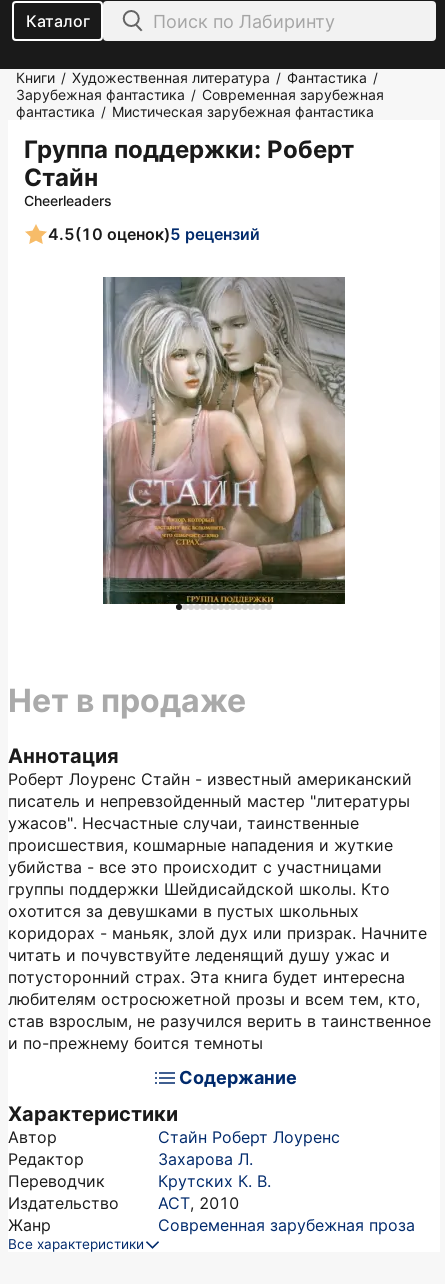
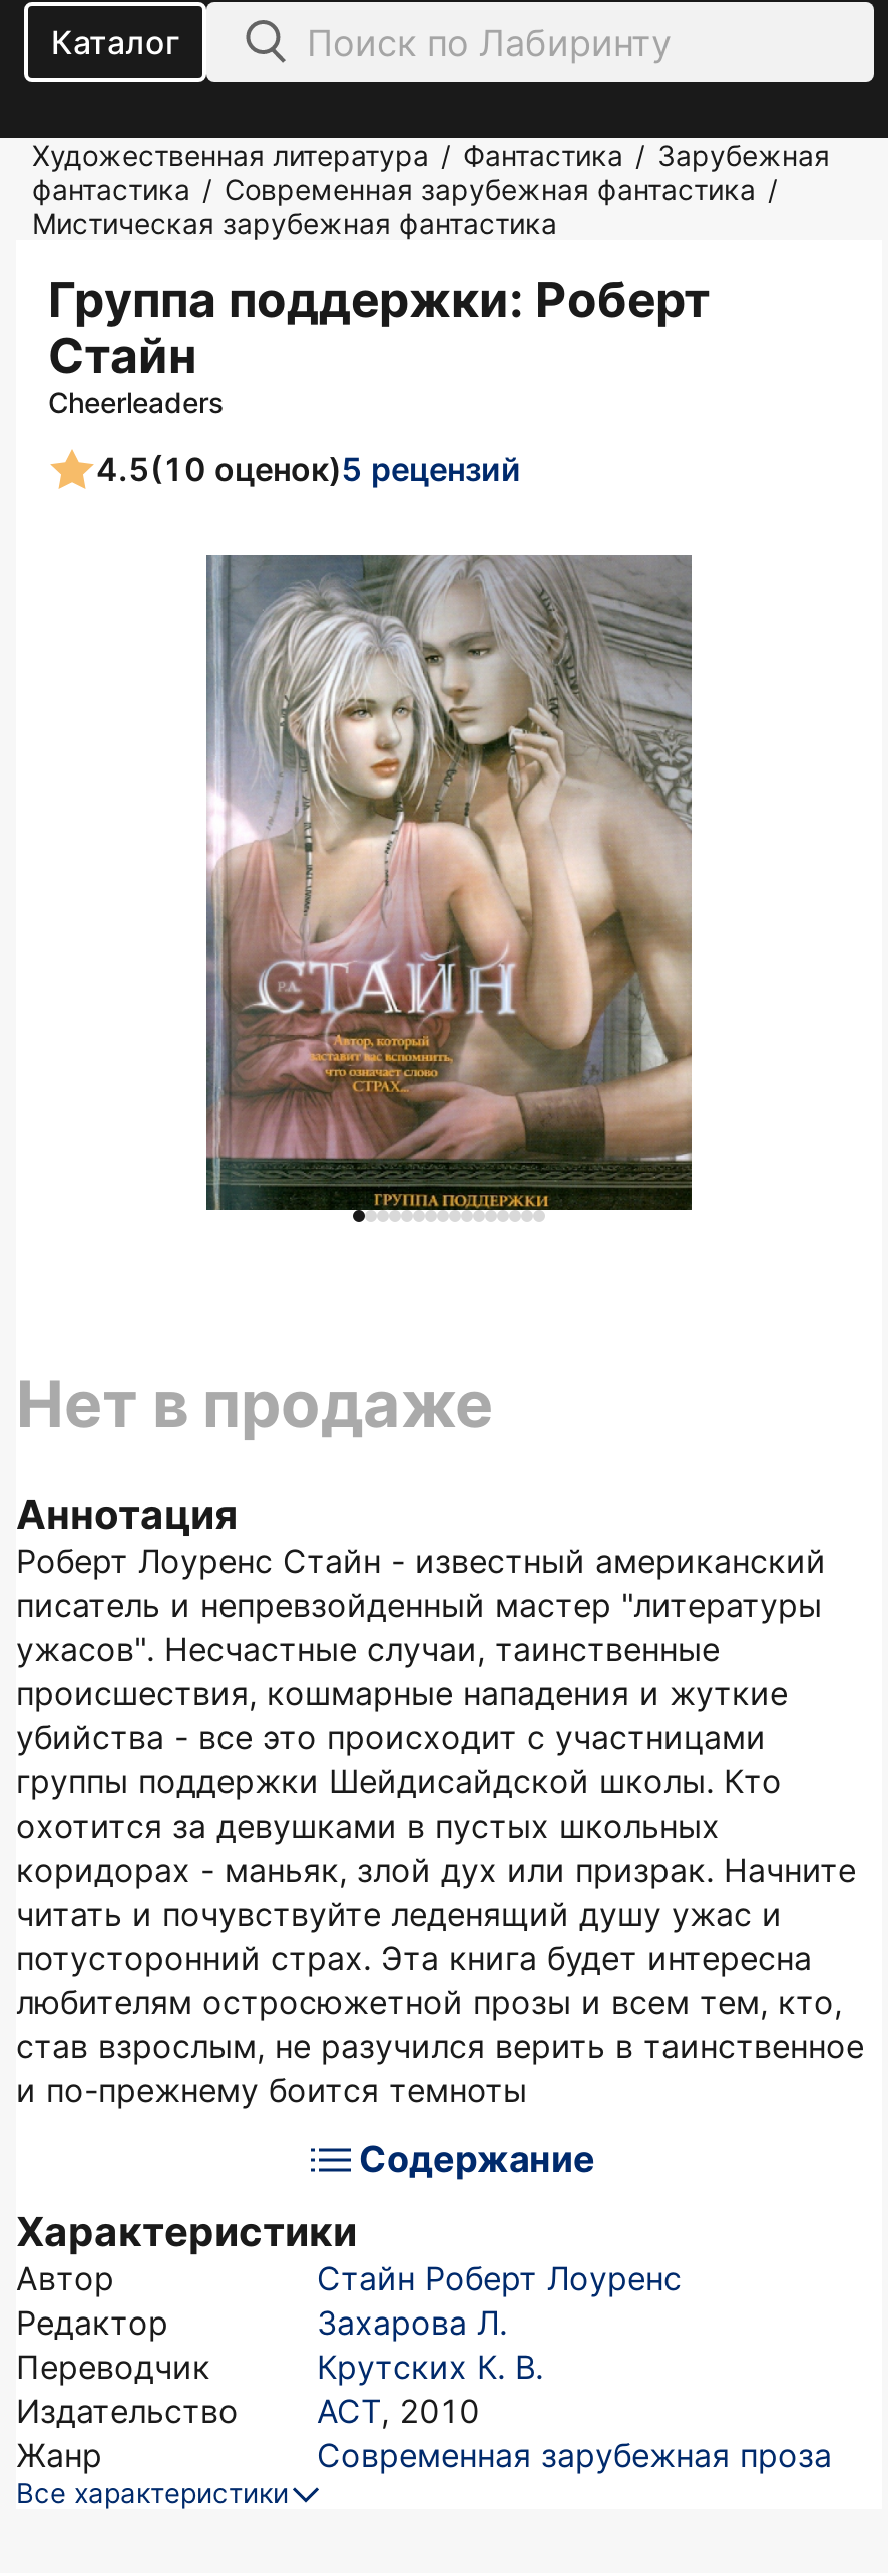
[16,69,384,120] Книги / Художественная литература / Фантастика / | Зарубежная фантастика / Современная зарубежная | фантастика / Мистическая зарубежная фантастика -> [32,138,830,240] Художественная литература / Фантастика / Зарубежная | фантастика / Современная зарубежная фантастика / | Мистическая зарубежная фантастика

